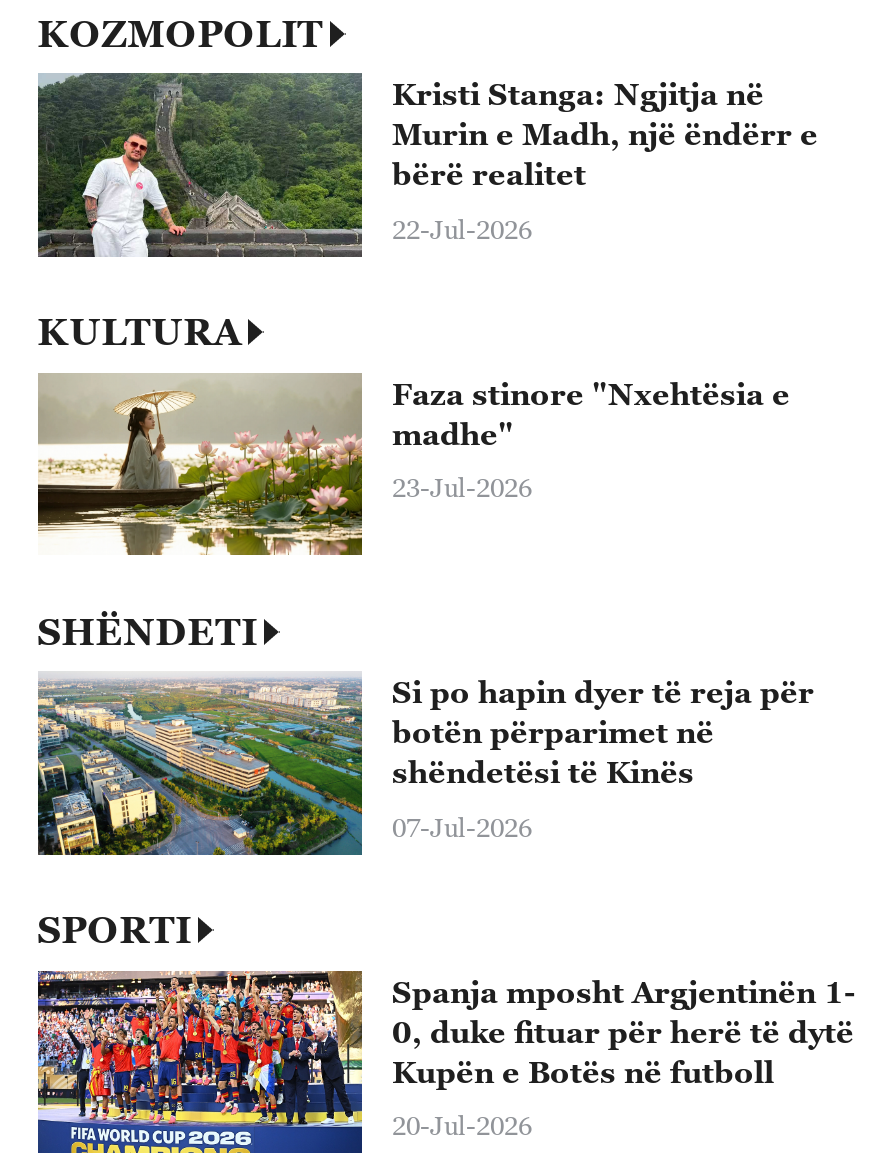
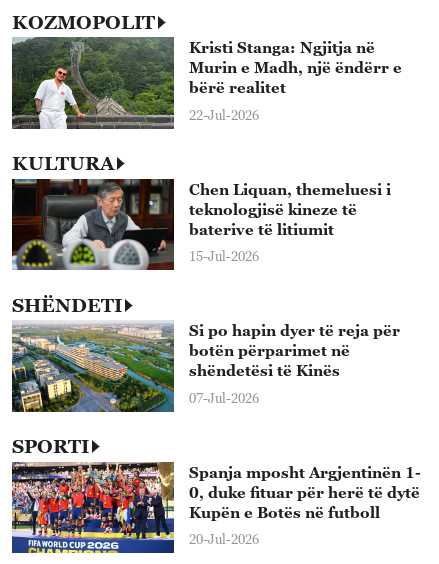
[36,371,790,557] [image] | Faza stinore "Nxehtësia e | madhe" -> [11,178,391,271] [image] | Chen Liquan, themeluesi i | teknologjisë kineze të | baterive të litiumit
[392,472,532,504] 23-Jul-2026 -> [189,248,259,264] 15-Jul-2026

